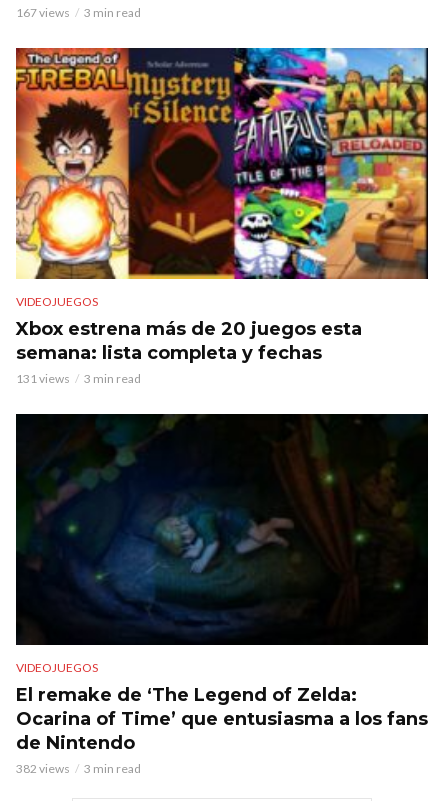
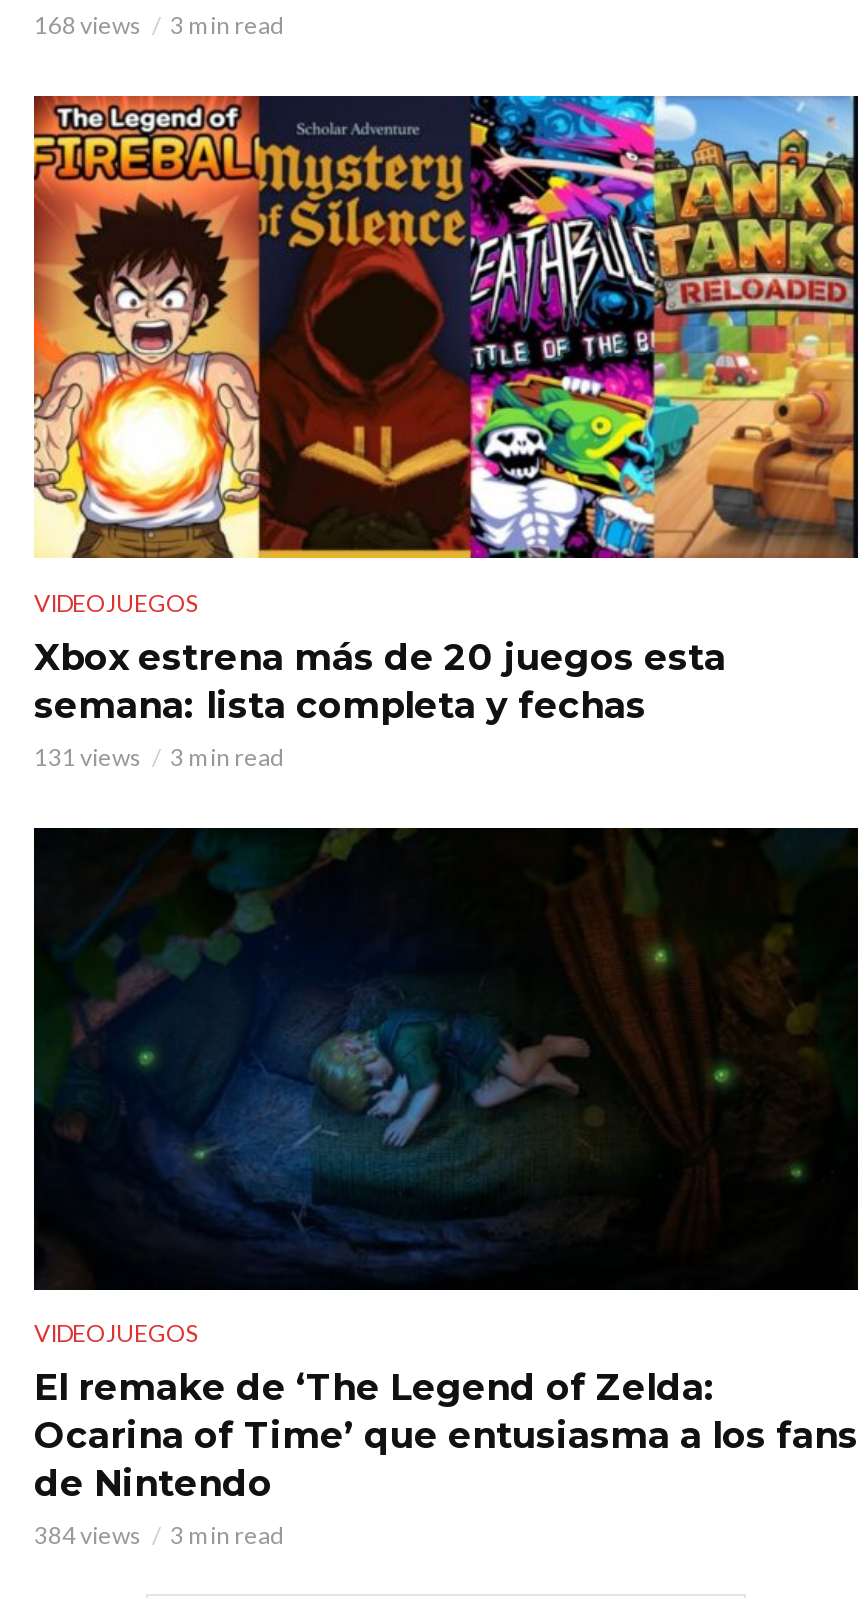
[16,4,141,19] 167 views 3 min read -> [34,9,284,39] 168 views 3 min read
[16,761,141,776] 382 views 3 min read -> [34,1521,284,1551] 384 views 3 min read

